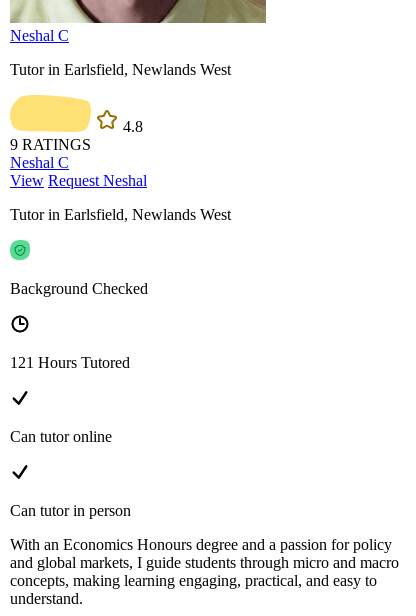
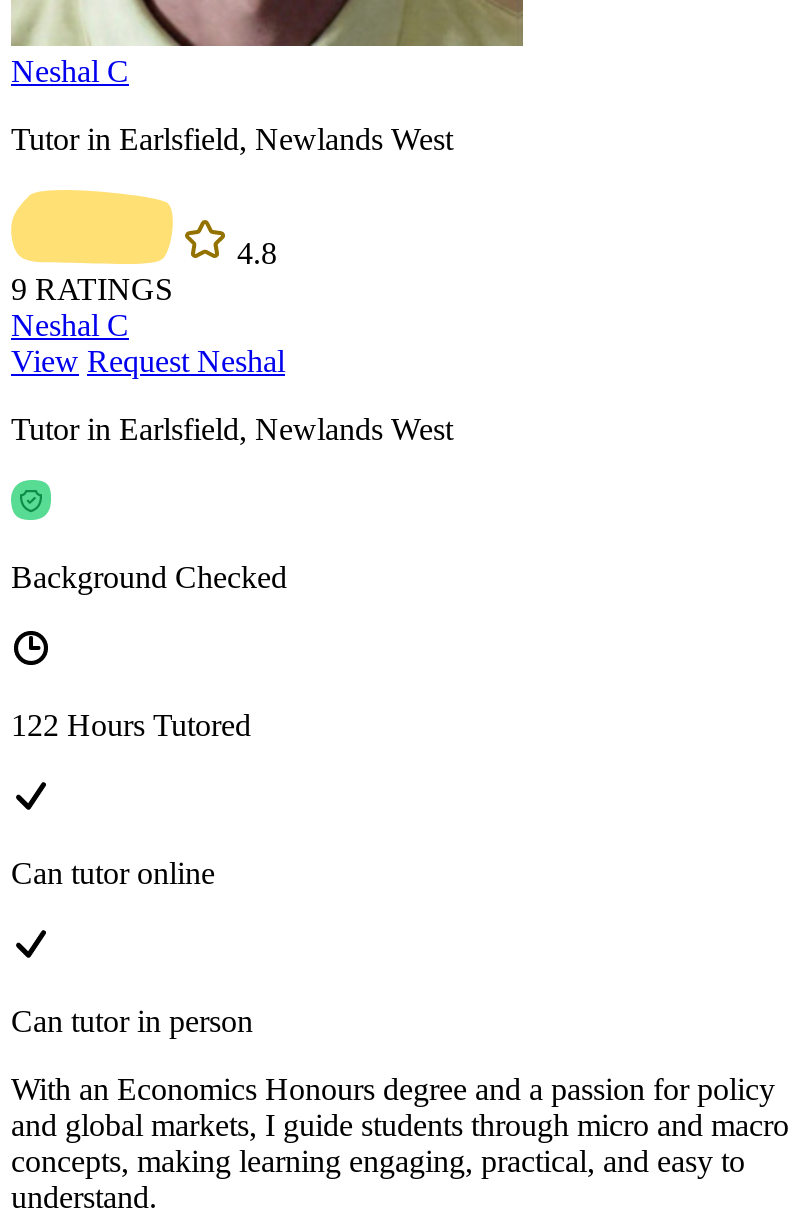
[10,354,130,371] 121 Hours Tutored -> [11,708,251,742] 122 Hours Tutored

